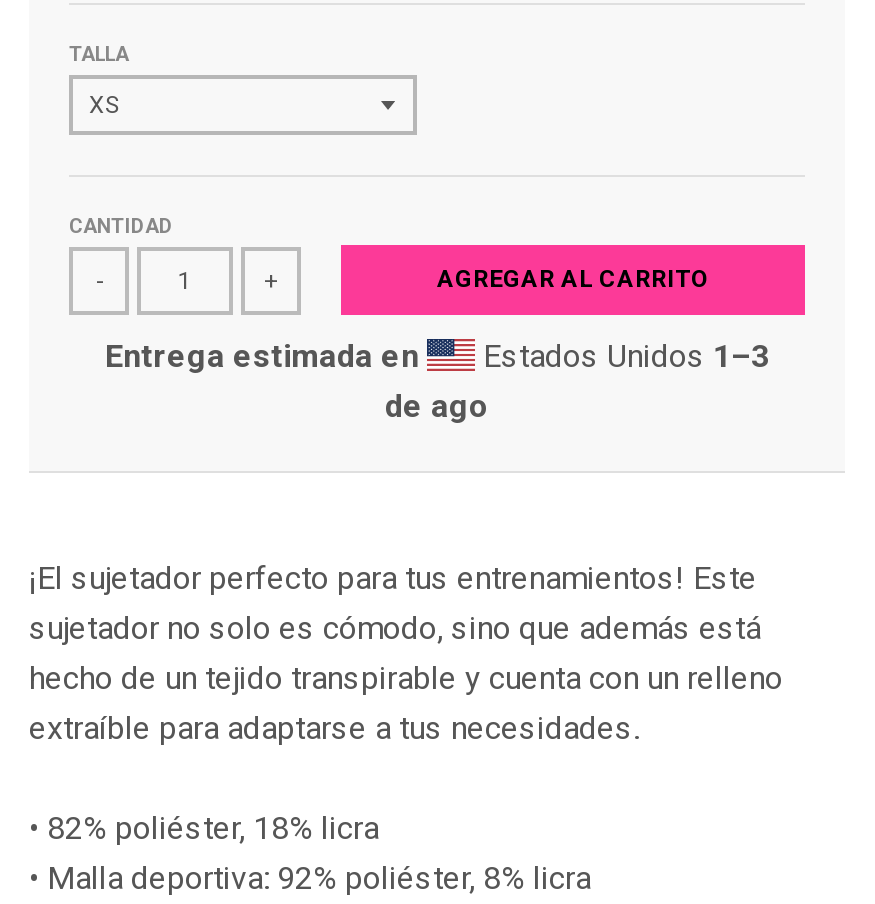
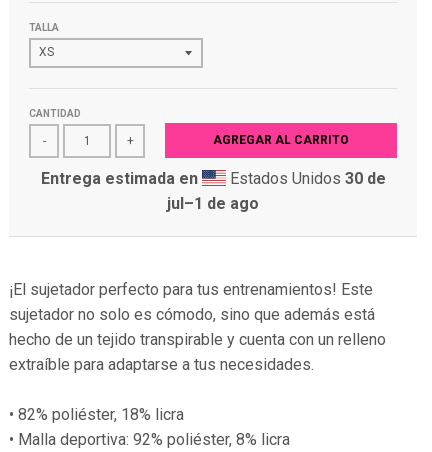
[385,337,769,425] Estados Unidos 1–3 | de ago -> [167,169,385,213] Estados Unidos 30 de | jul–1 de ago

